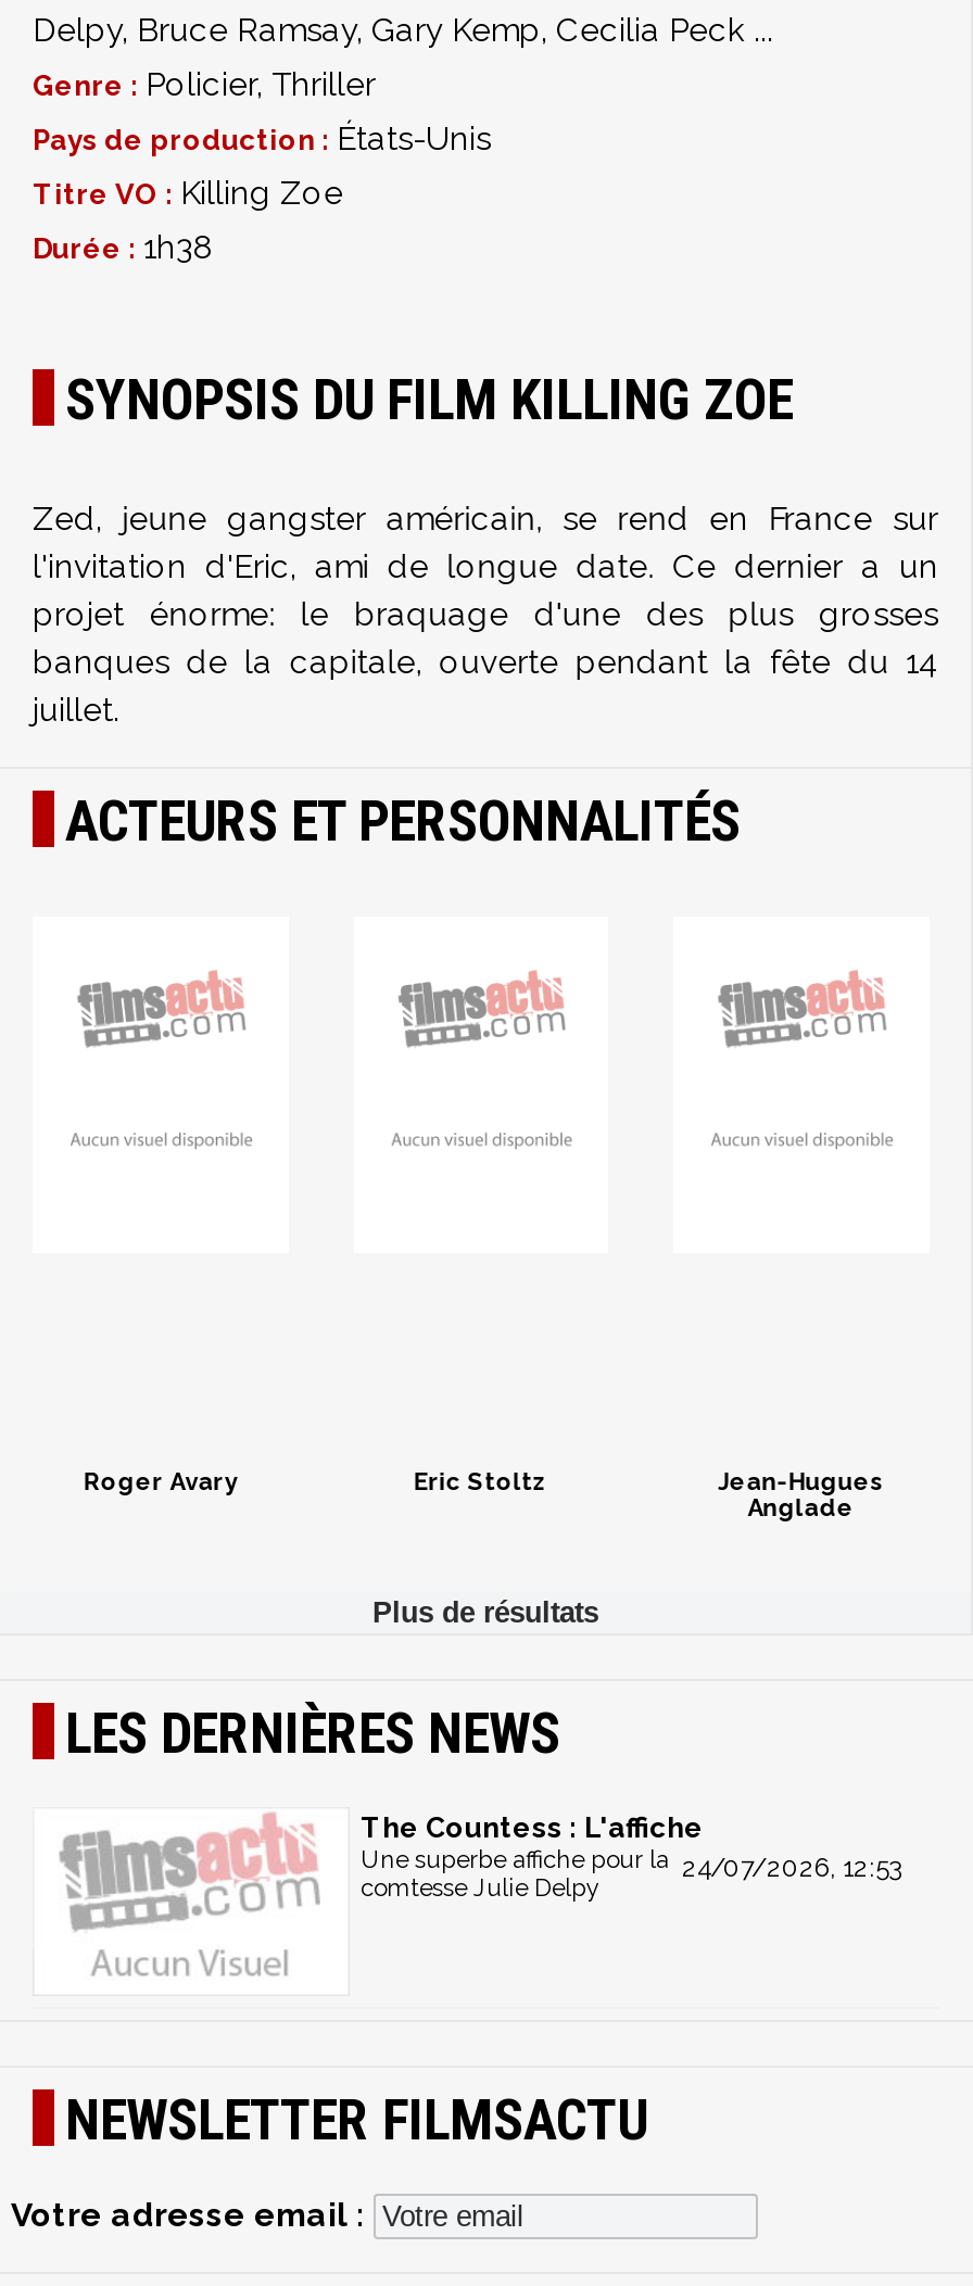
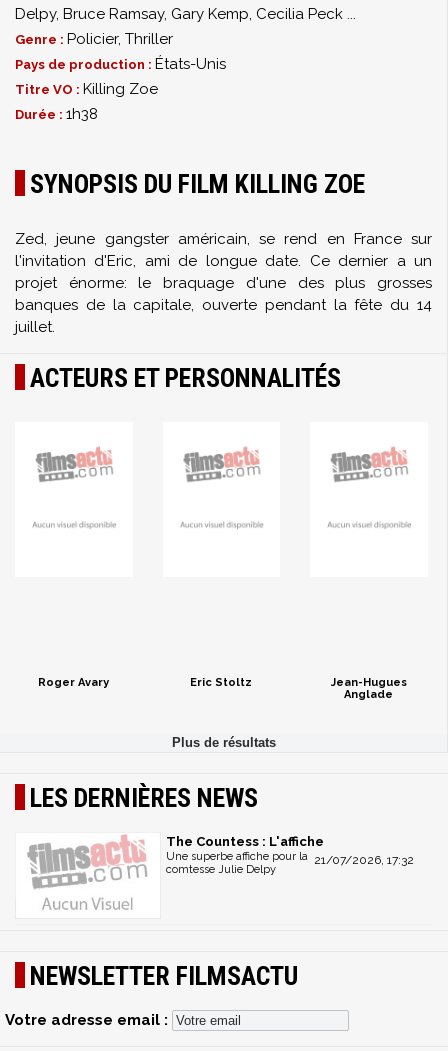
[361,1845,901,1882] Une superbe affiche pour la 24/07/2026, 12:53 -> [166,850,414,867] Une superbe affiche pour la 21/07/2026, 17:32

